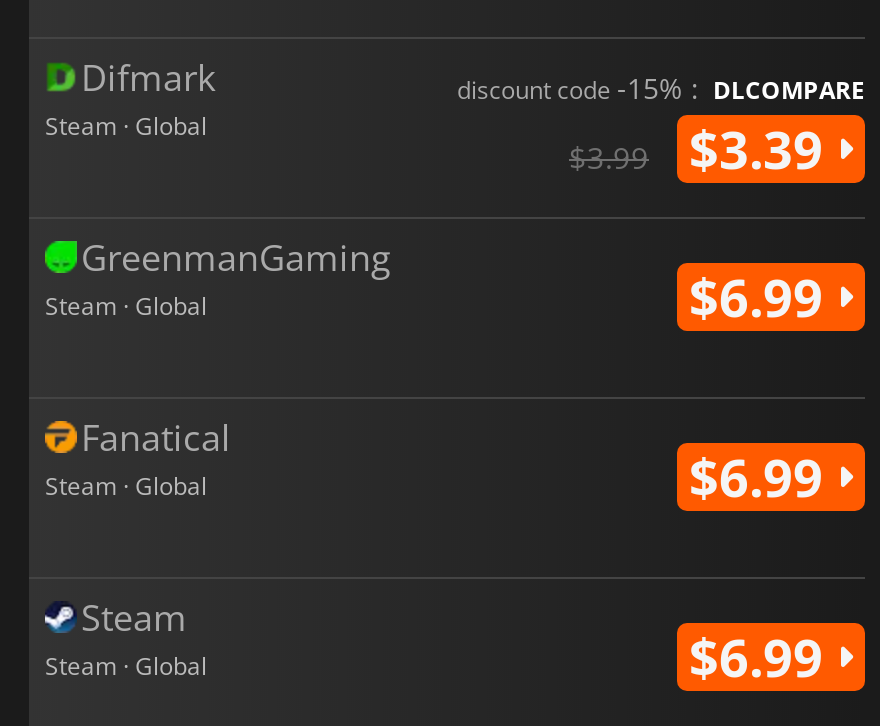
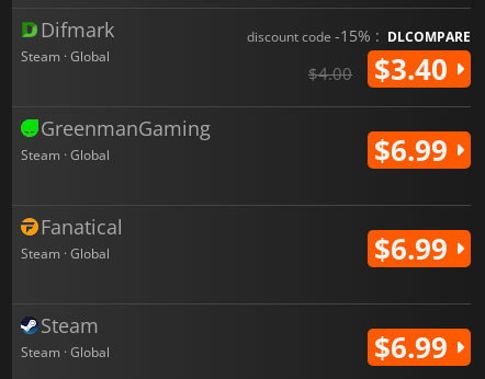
[689,112,837,184] $3.39 -> [374,49,455,88] $3.40
[569,136,649,176] $3.99 -> [308,62,352,84] $4.00

